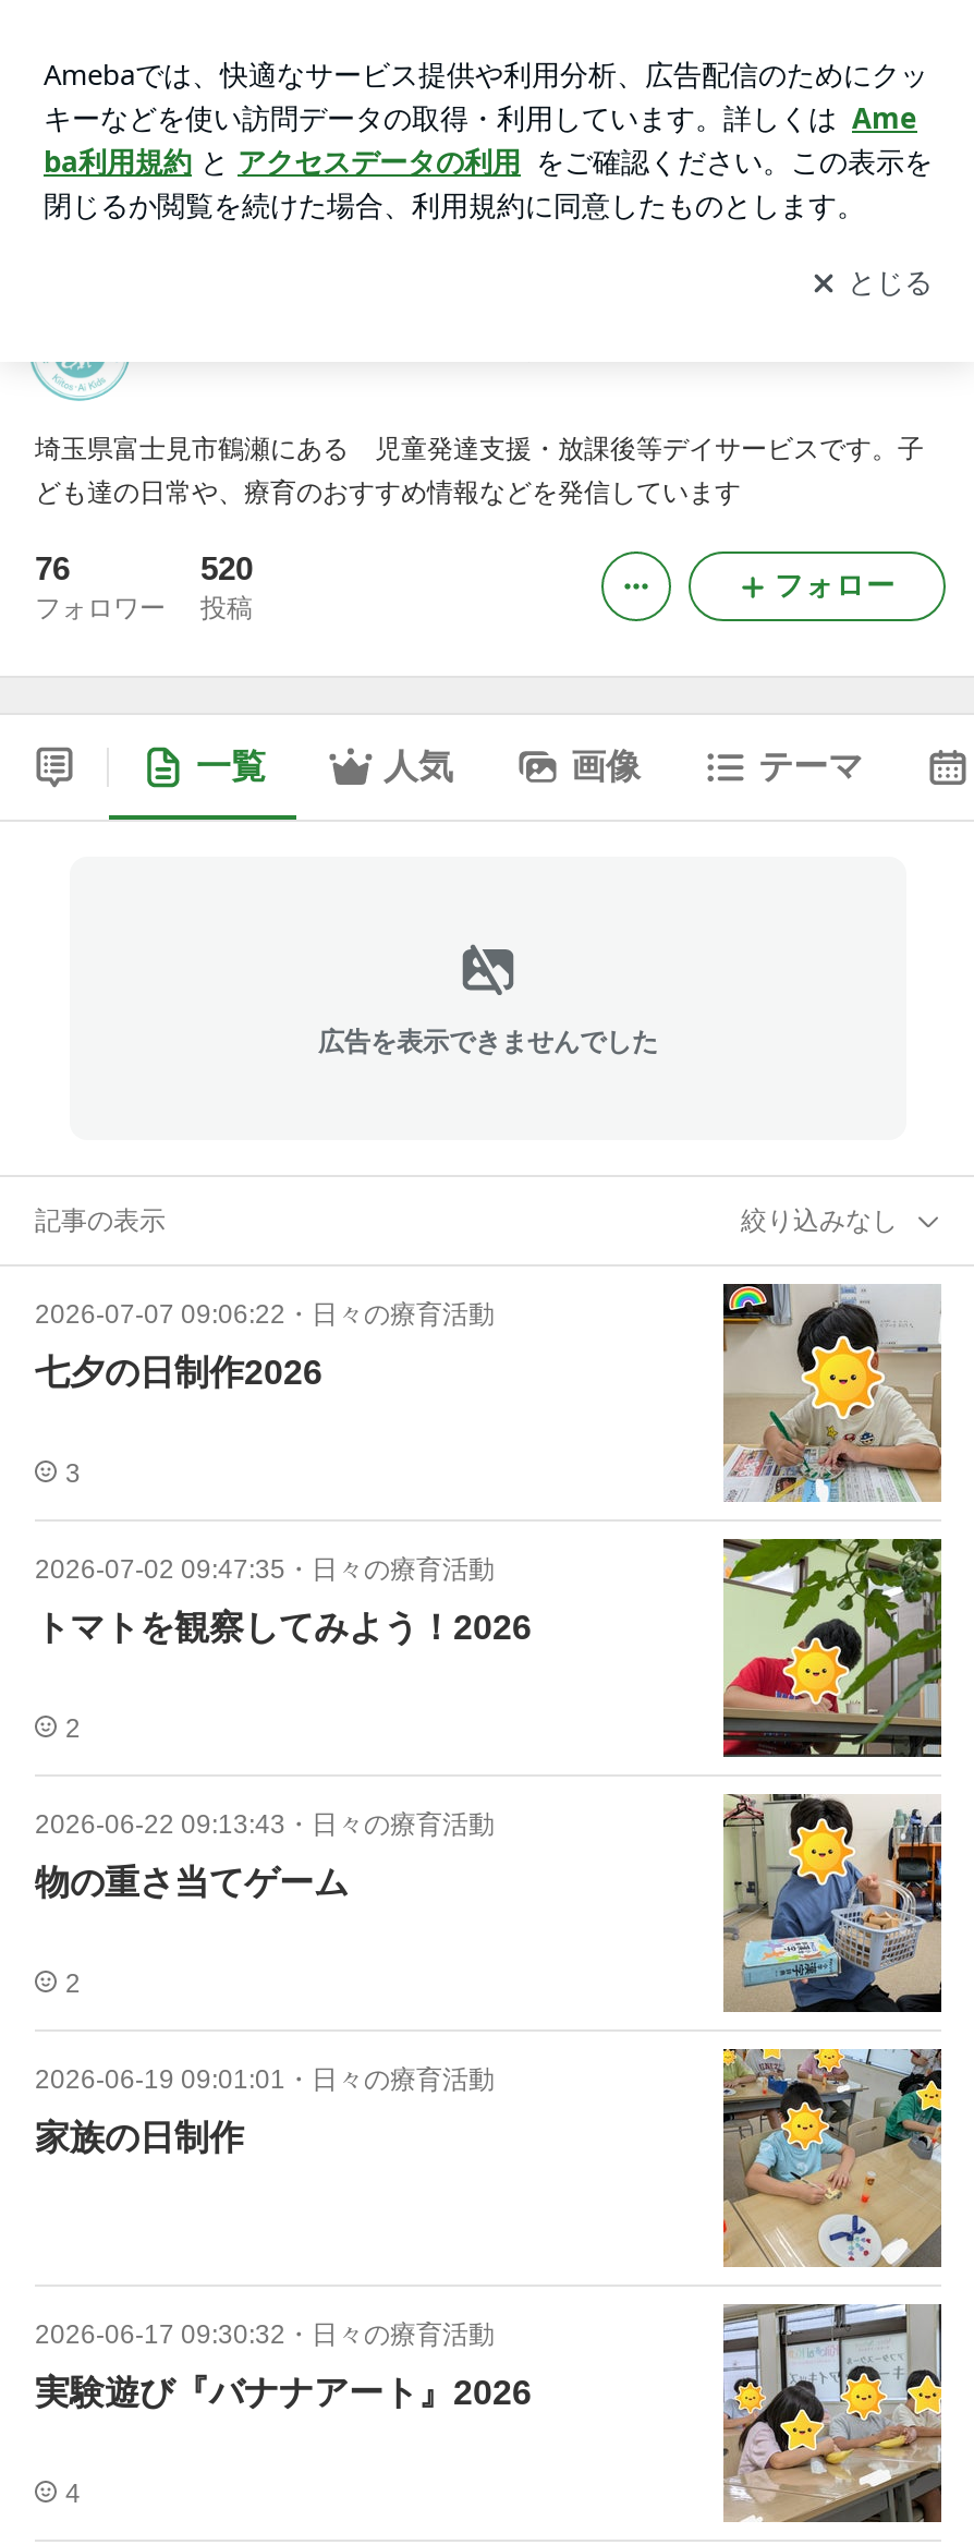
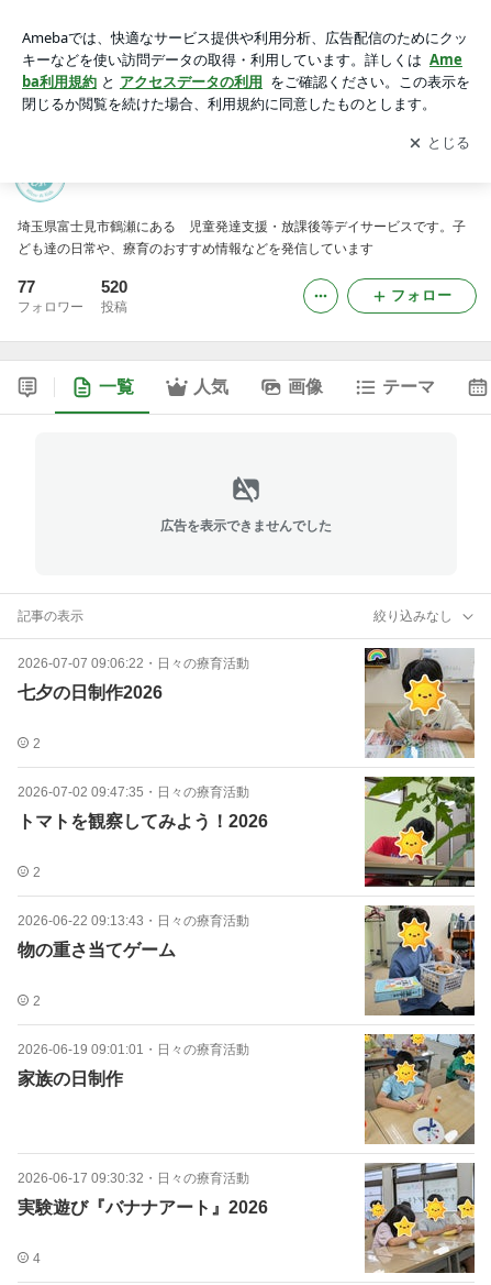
[35,549,70,586] 76 -> [18,277,35,296] 77
[65,1458,81,1489] 3 -> [33,736,41,751] 2

